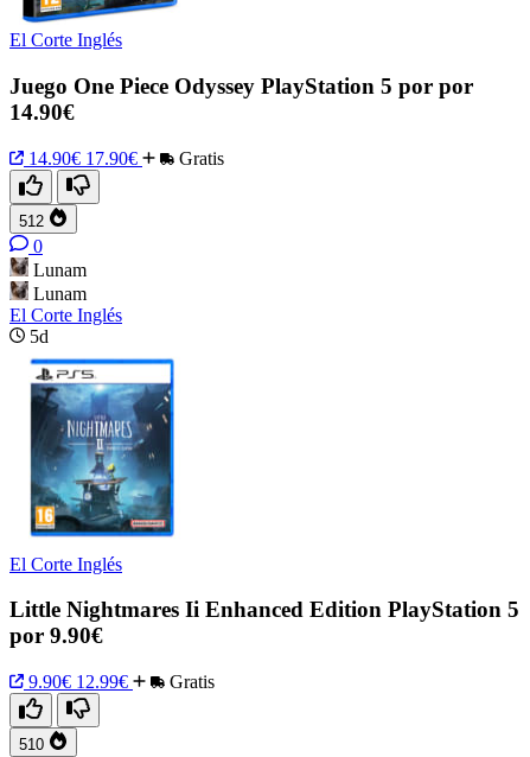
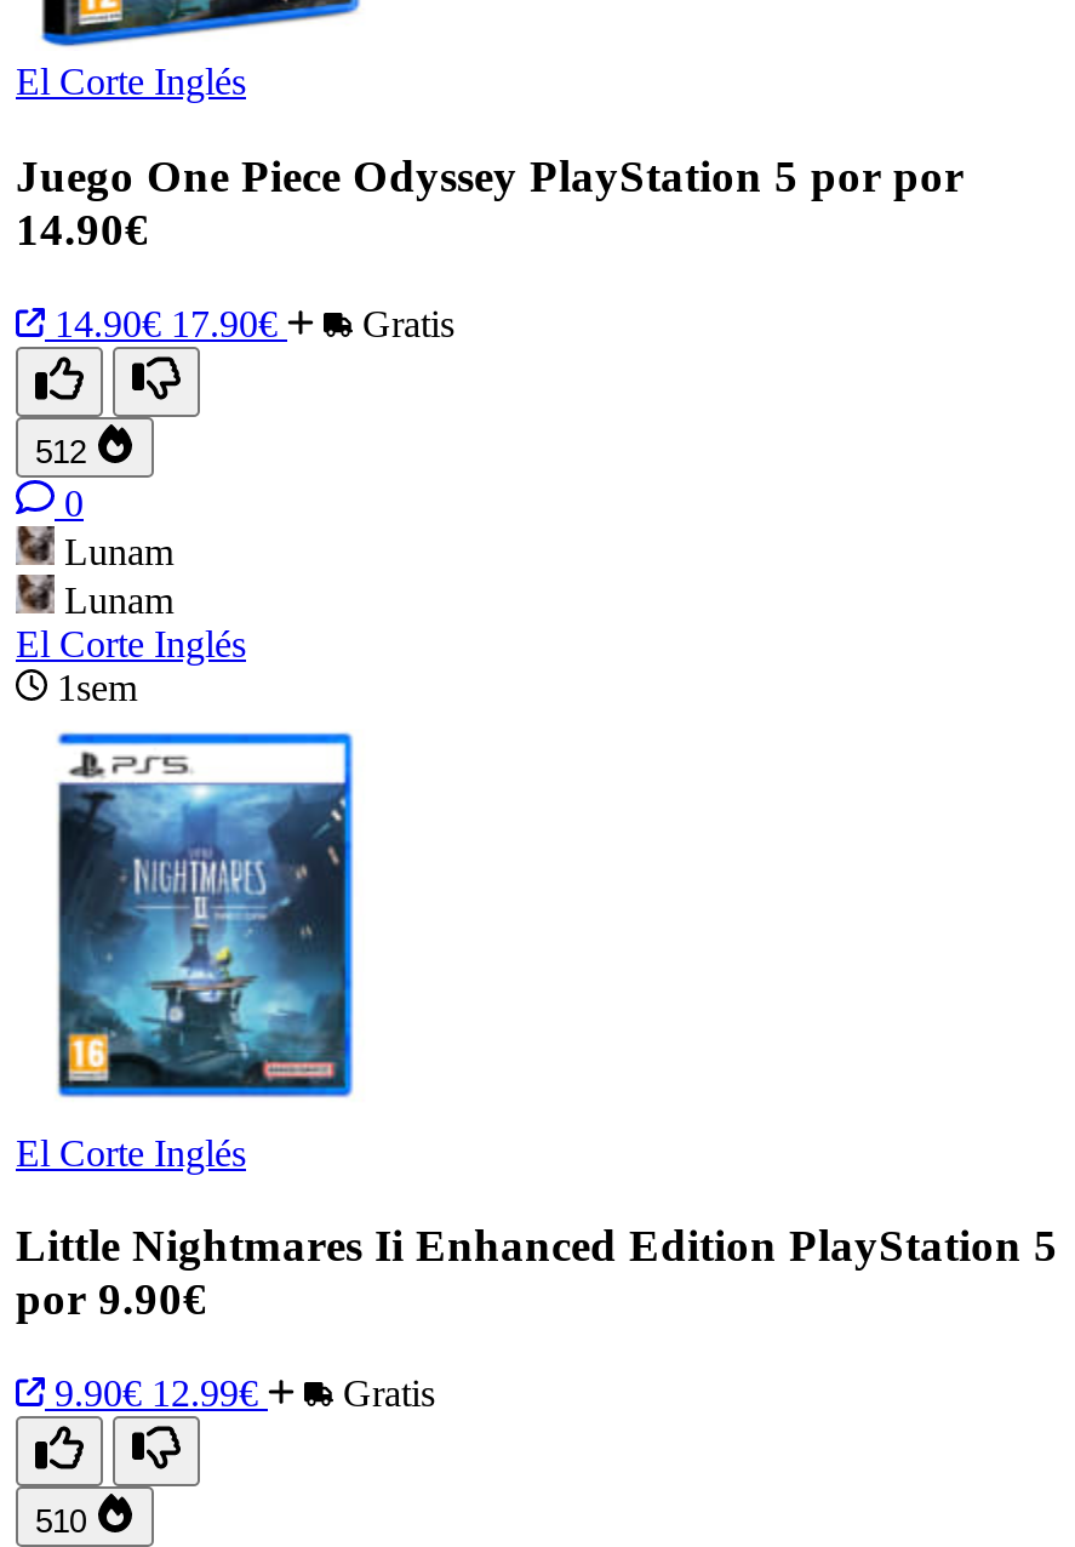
[30,326,49,346] 5d -> [57,666,137,707] 1sem

